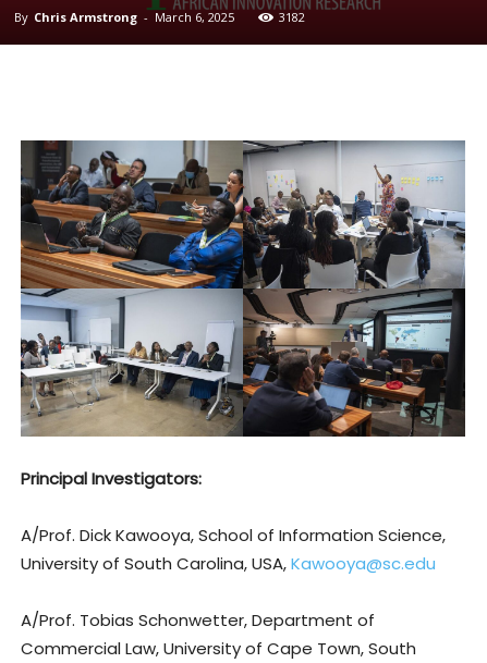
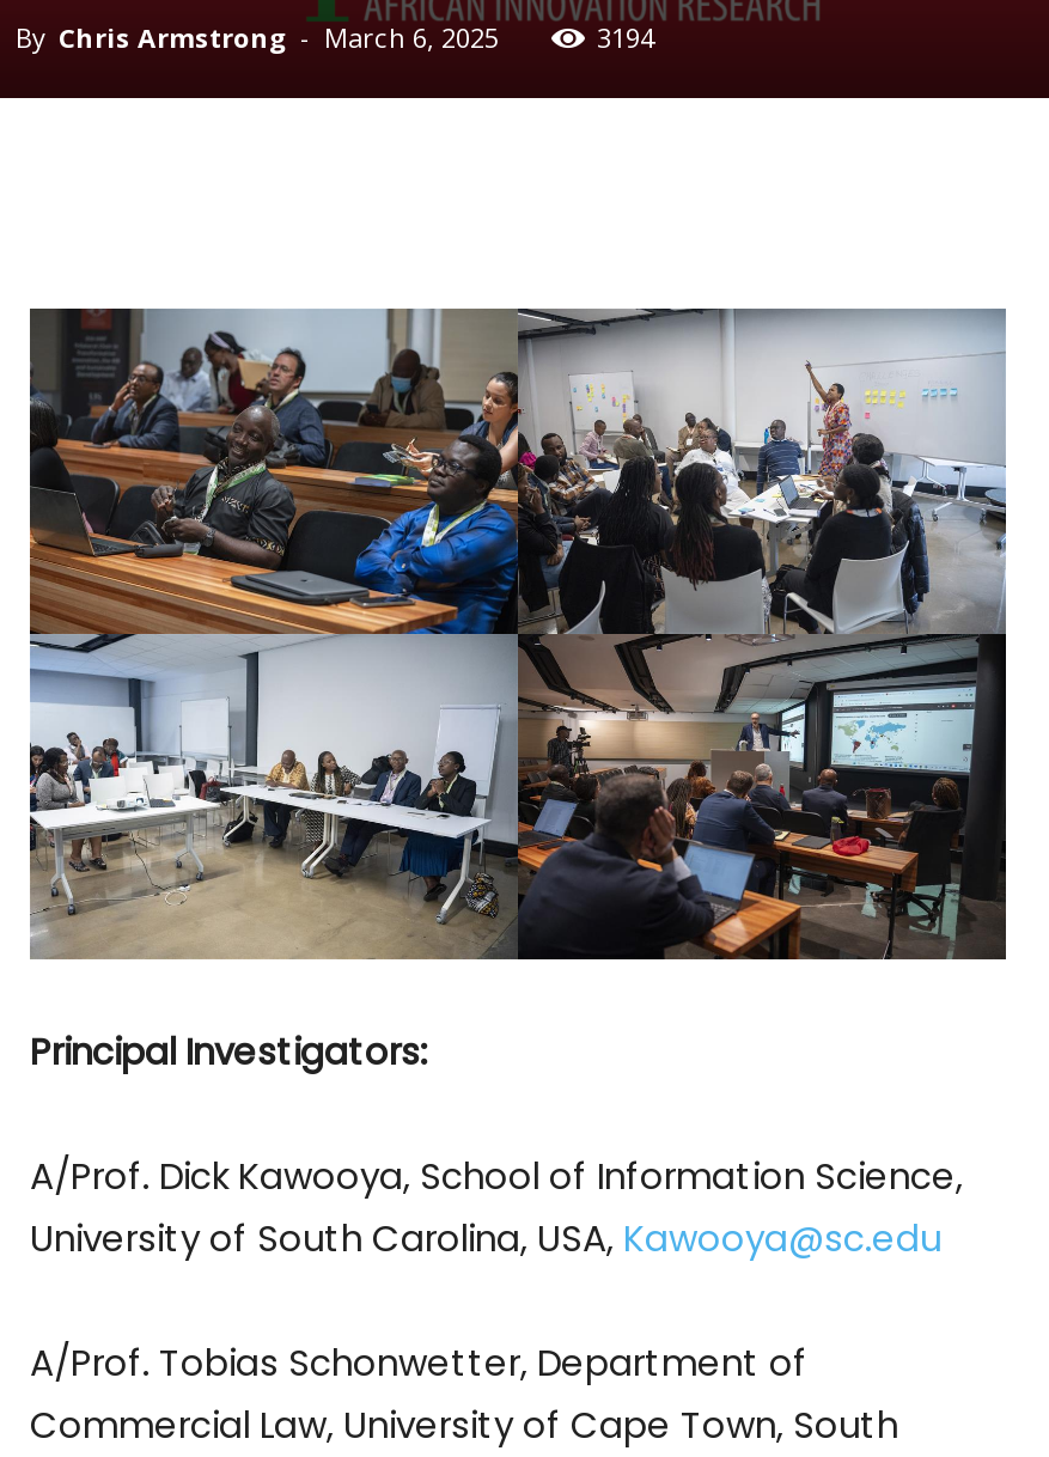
[279,8,305,25] 3182 -> [597,18,654,54] 3194

